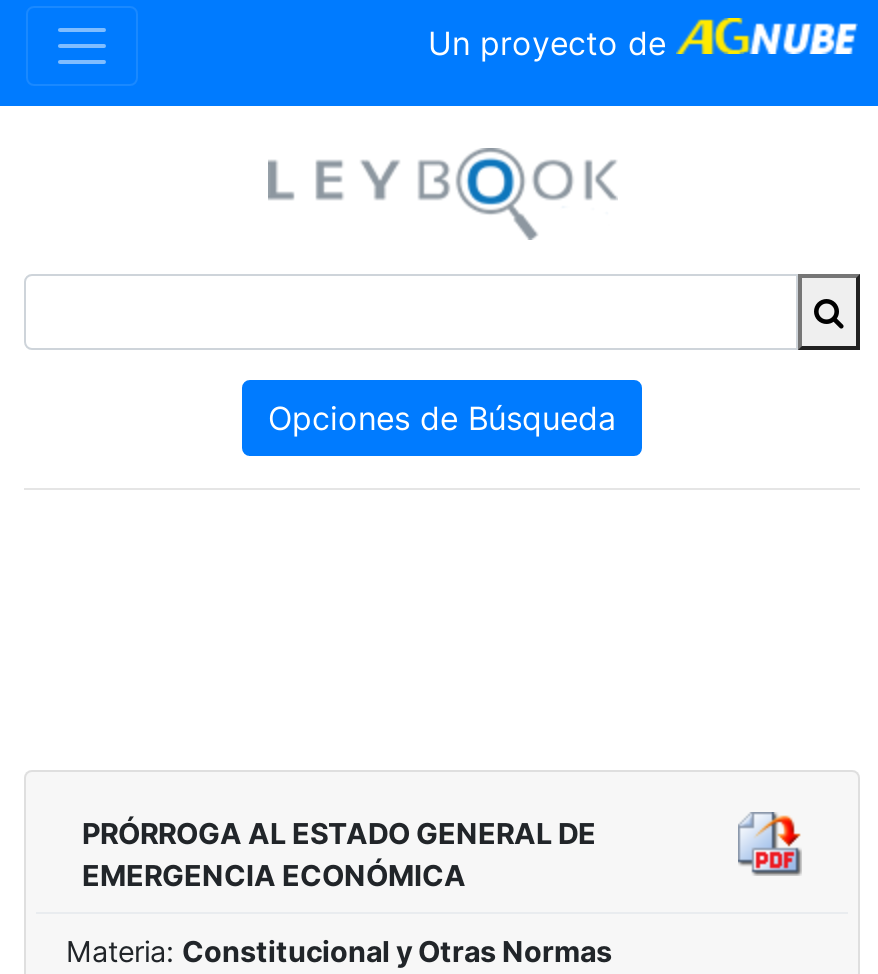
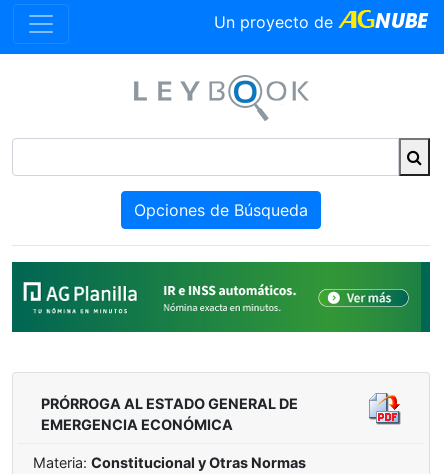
none -> [11,261,431,333] [image]

